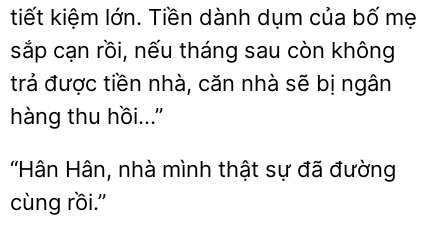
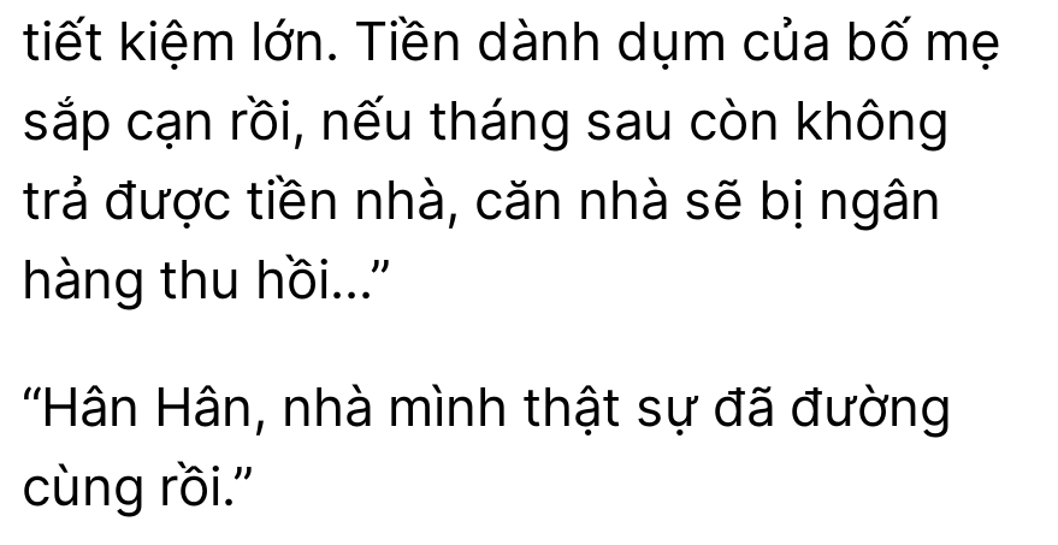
[10,37,395,63] sắp cạn rồi, nếu tháng sau | không -> [22,89,794,152] sắp cạn rồi, nếu tháng sau còn
[10,156,265,182] “Hân Hân, nhà | thật -> [22,375,636,438] “Hân | nhà mình thật

